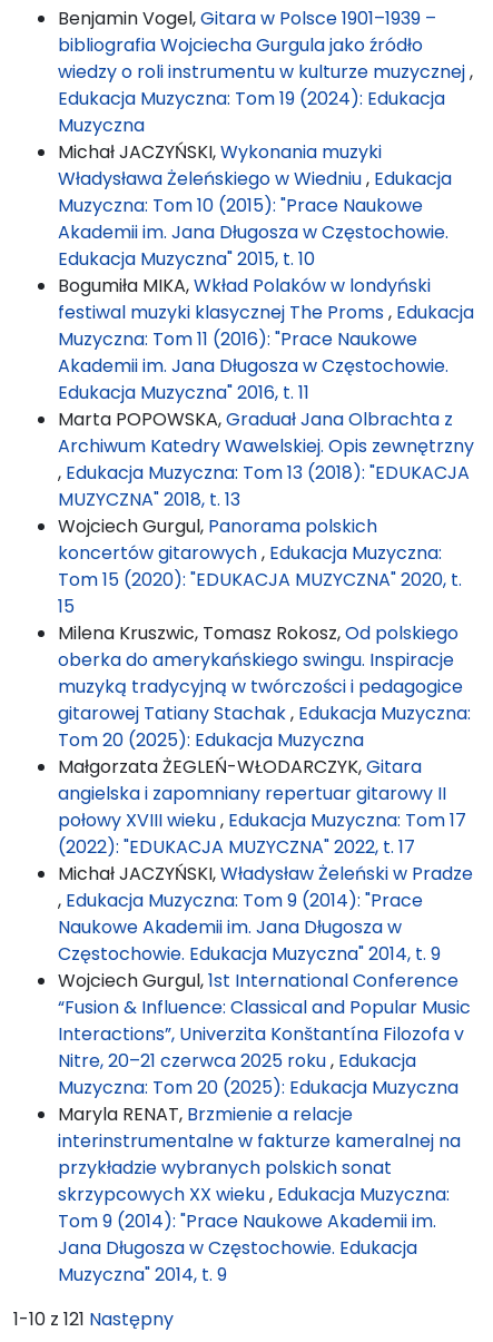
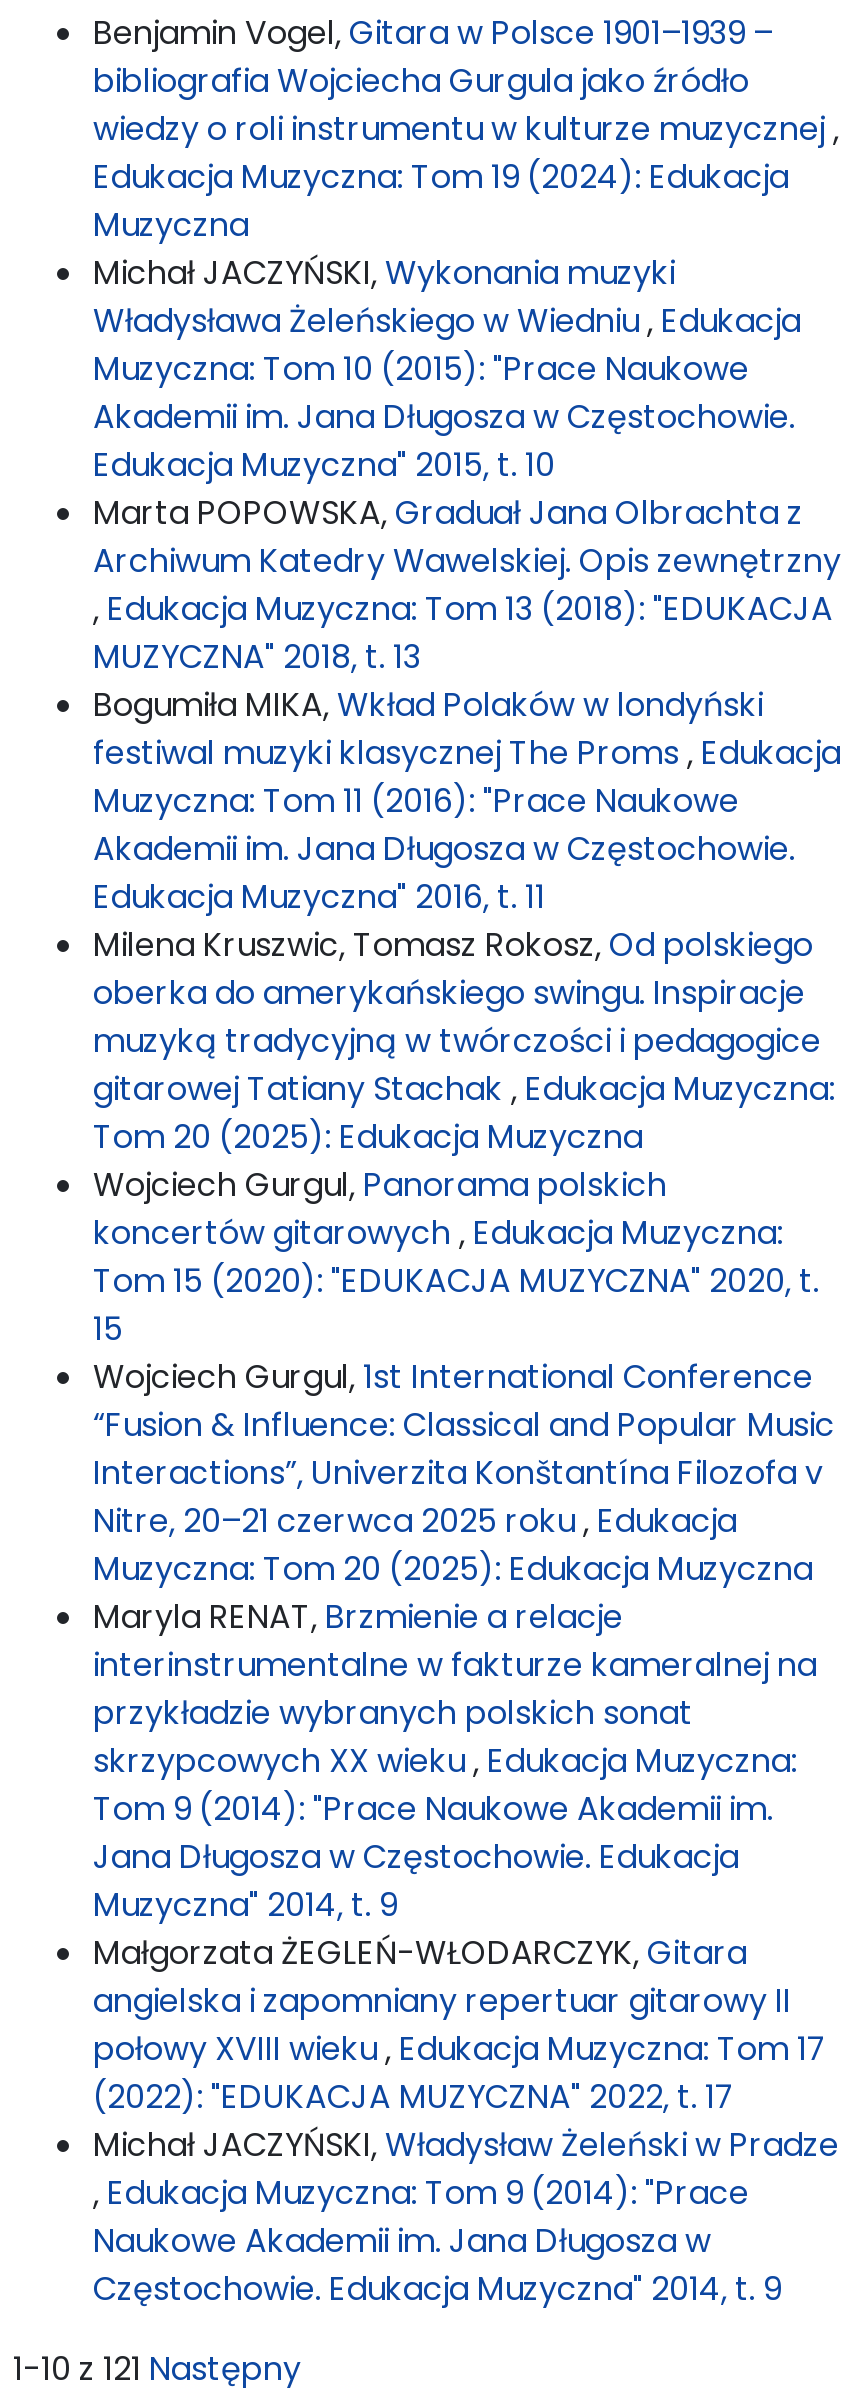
moved [58,273,474,405] -> [93,682,841,920]: Bogumiła MIKA, Wkład Polaków w londyński | festiwal muzyki klasycznej The Proms, Edukacja | Muzyczna: Tom 11 (2016): "Prace Naukowe | Akademii im. Jana Długosza w Częstochowie. | Edukacja Muzyczna" 2016, t. 11
moved [58,406,474,512] -> [93,490,841,680]: Marta POPOWSKA, Graduał Jana Olbrachta z | Archiwum Katedry Wawelskiej. Opis zewnętrzny | , Edukacja Muzyczna: Tom 13 (2018): "EDUKACJA | MUZYCZNA" 2018, t. 13
moved [58,513,462,619] -> [93,1162,819,1352]: Wojciech Gurgul, Panorama polskich | koncertów gitarowych, Edukacja Muzyczna: | Tom 15 (2020): "EDUKACJA MUZYCZNA" 2020, t. | 15
moved [58,620,471,753] -> [93,922,835,1160]: Milena Kruszwic, Tomasz Rokosz, Od polskiego | oberka do amerykańskiego swingu. Inspiracje | muzyką tradycyjną w twórczości i pedagogice | gitarowej Tatiany Stachak, Edukacja Muzyczna: | Tom 20 (2025): Edukacja Muzyczna
moved [58,754,473,967] -> [93,1930,839,2312]: Małgorzata ŻEGLEŃ-WŁODARCZYK, Gitara | angielska i zapomniany repertuar gitarowy II | połowy XVIII wieku, Edukacja Muzyczna: Tom 17 | (2022): "EDUKACJA MUZYCZNA" 2022, t. 17 | Michał JACZYŃSKI, Władysław Żeleński w Pradze | , Edukacja Muzyczna: Tom 9 (2014): "Prace | Naukowe Akademii im. Jana Długosza w | Częstochowie. Edukacja Muzyczna" 2014, t. 9
moved [58,968,471,1287] -> [93,1354,835,1928]: Wojciech Gurgul, 1st International Conference | “Fusion & Influence: Classical and Popular Music | Interactions”, Univerzita Konštantína Filozofa v | ... | Jana Długosza w Częstochowie. Edukacja | Muzyczna" 2014, t. 9

